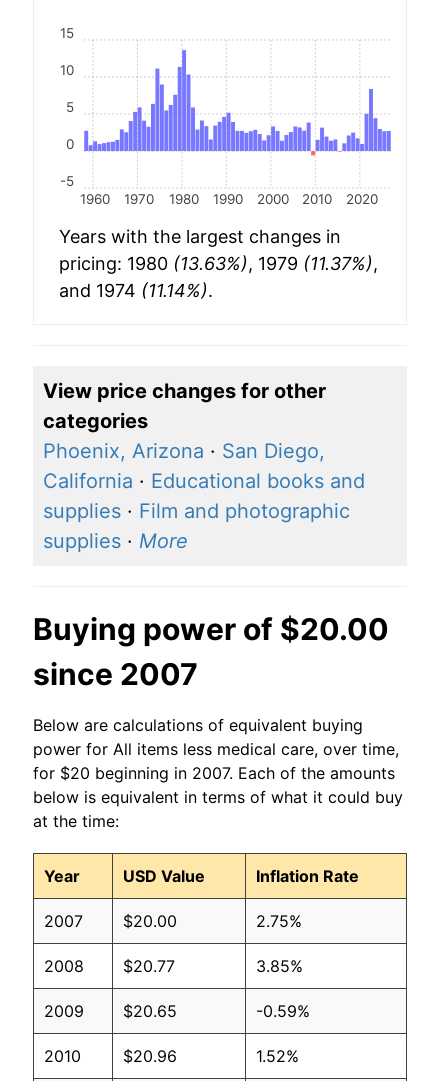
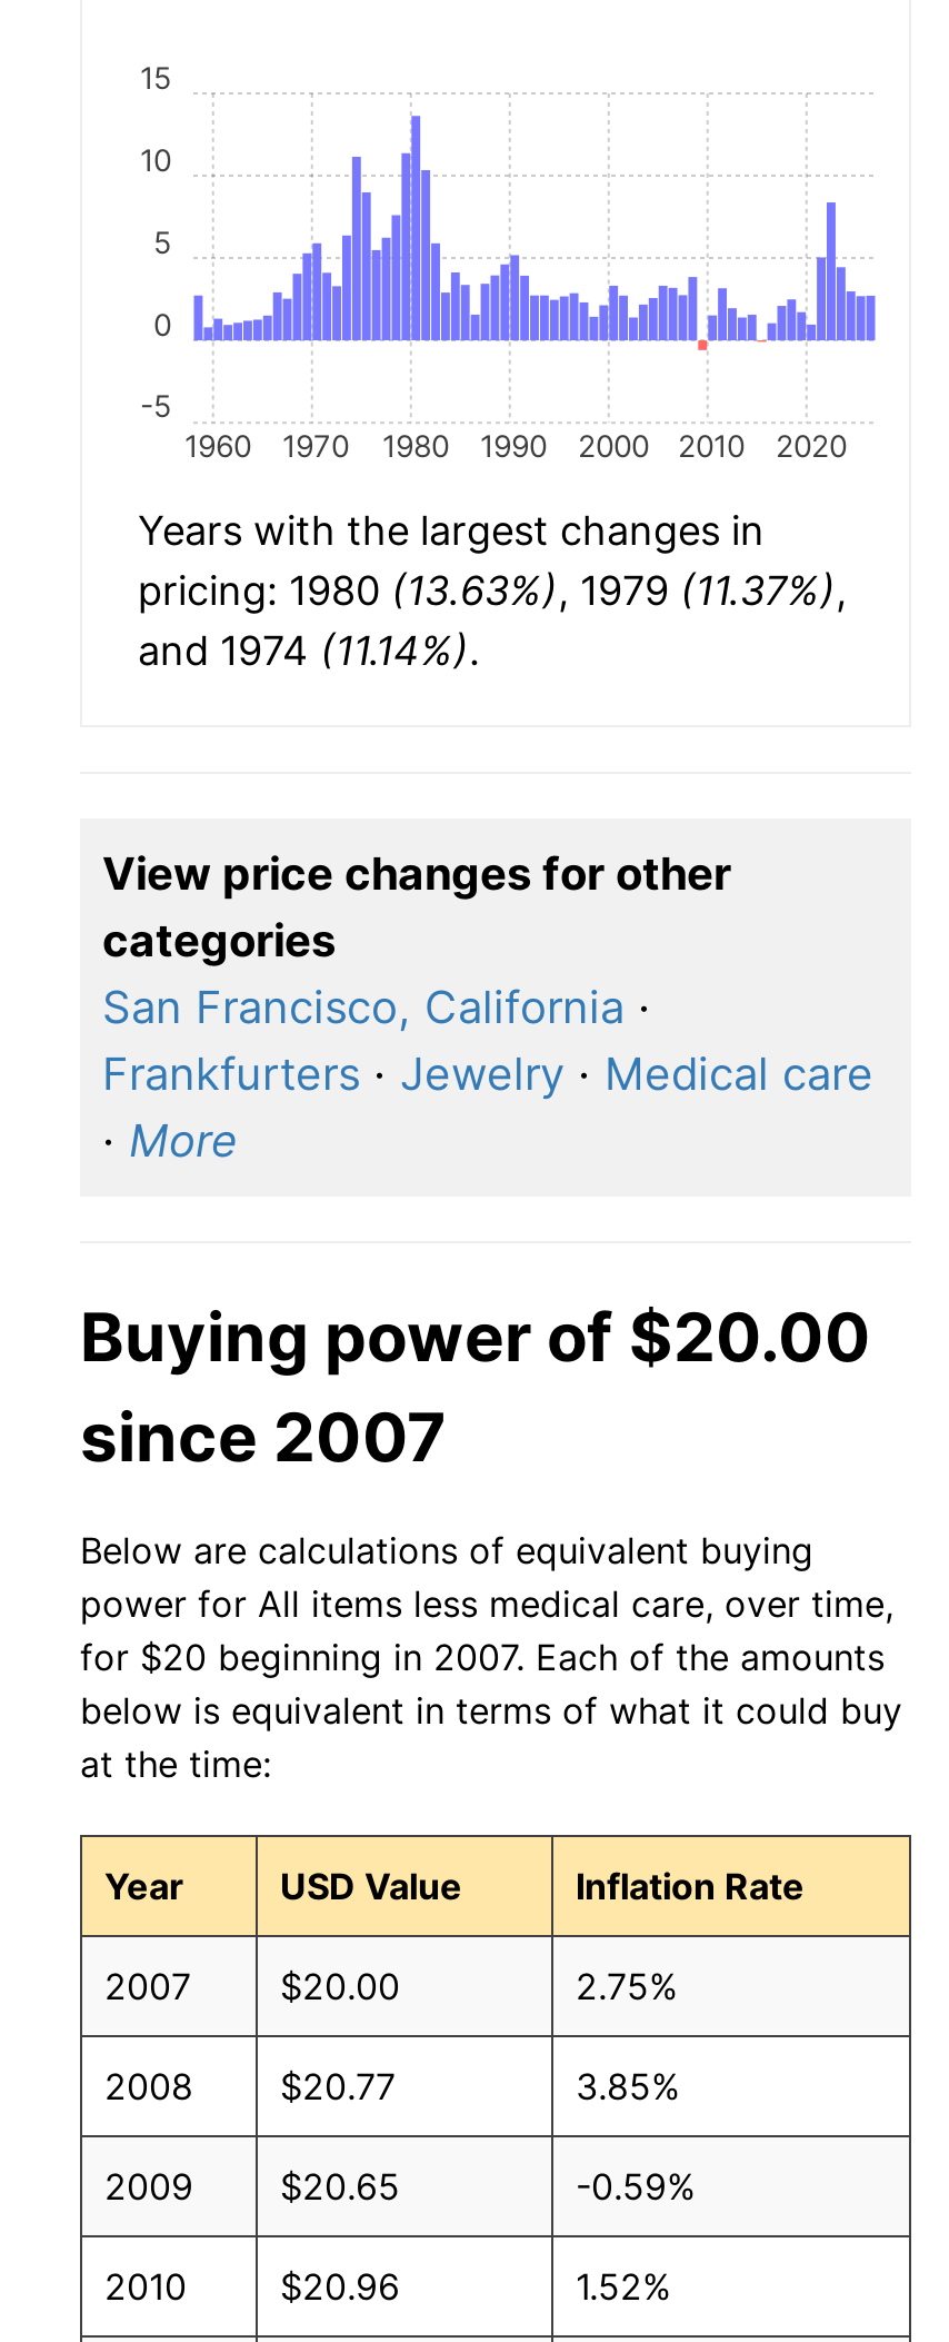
[43,439,365,553] Phoenix, Arizona · San Diego, | California · Educational books and | supplies · Film and photographic | supplies · More -> [102,981,873,1168] San Francisco, California · | Frankfurters · Jewelry · Medical care | · More

